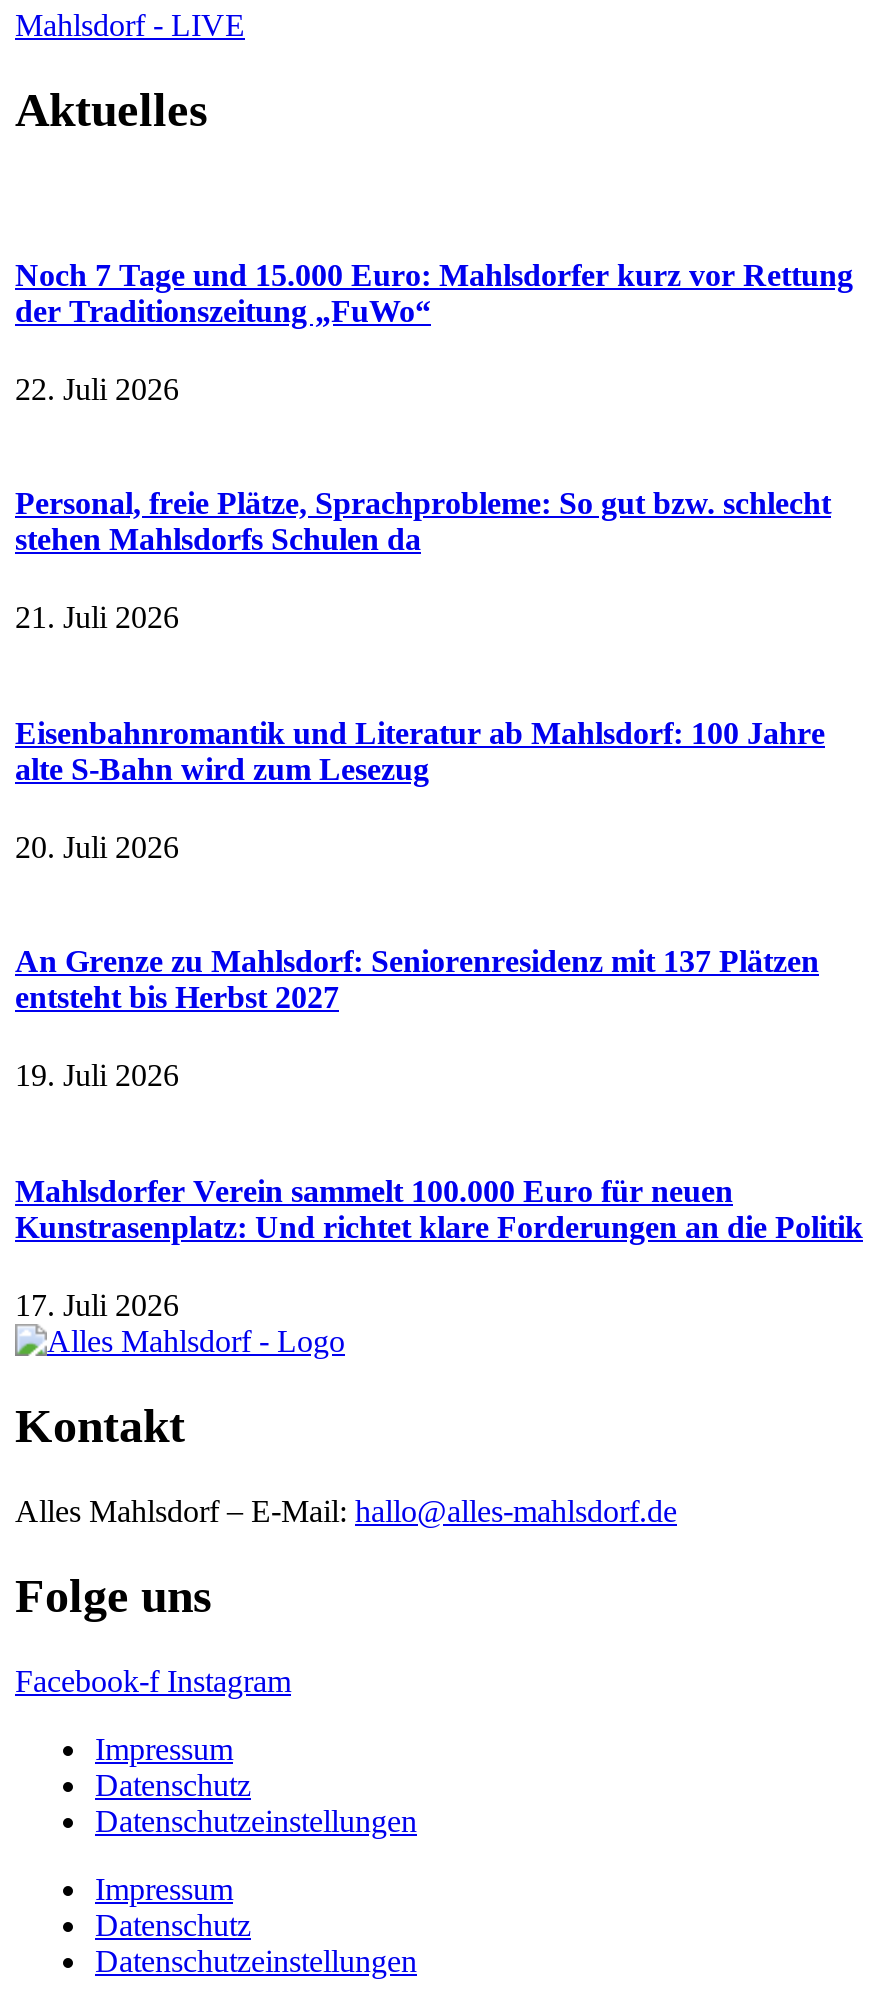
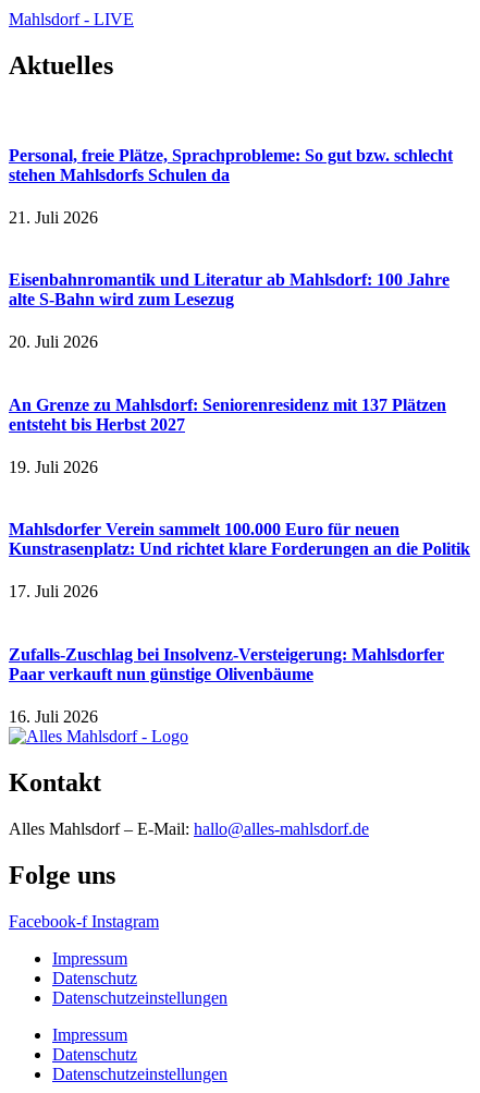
[15,257,853,406] Noch 7 Tage und 15.000 Euro: Mahlsdorfer kurz vor Rettung | der Traditionszeitung „FuWo“ | 22. Juli 2026 -> none
moved [15,486,863,1322] -> [9,145,470,601]: Personal, freie Plätze, Sprachprobleme: So gut bzw. schlecht | stehen Mahlsdorfs Schulen da | 21. Juli 2026 | ... | Kunstrasenplatz: Und richtet klare Forderungen an die Politik | 17. Juli 2026
none -> [9,645,444,726] Zufalls-Zuschlag bei Insolvenz-Versteigerung: Mahlsdorfer | Paar verkauft nun günstige Olivenbäume | 16. Juli 2026

